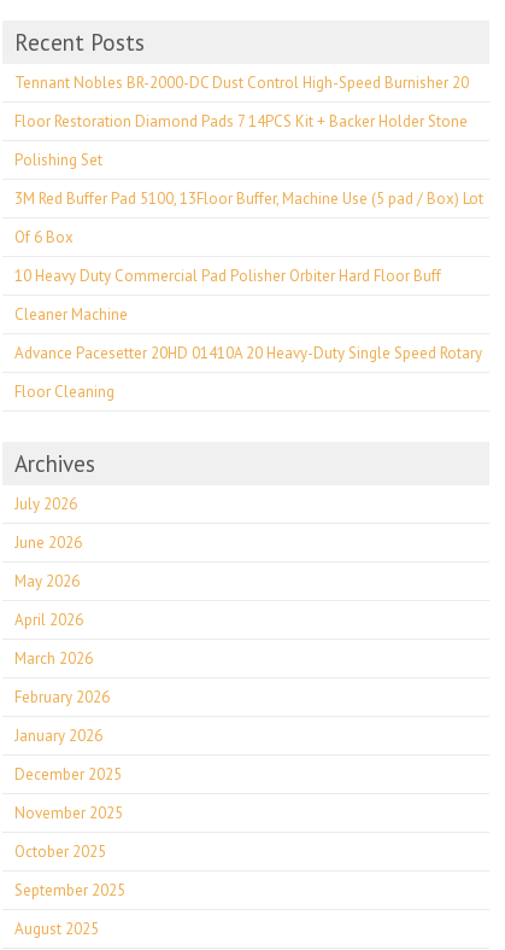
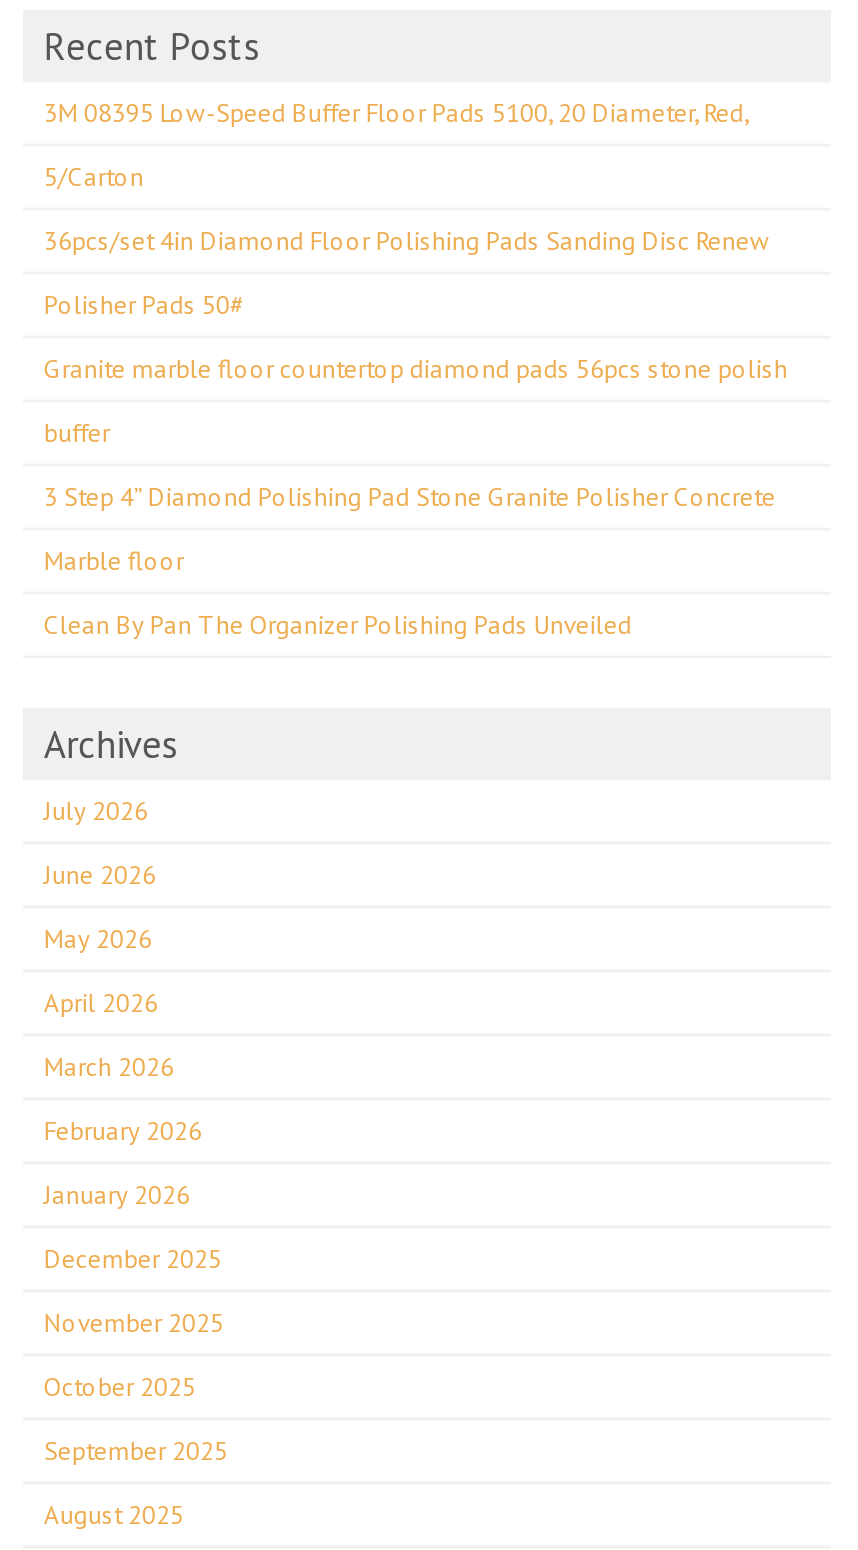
[15,72,469,93] Tennant Nobles BR-2000-DC Dust Control High-Speed Burnisher 20 -> [44,96,748,130] 3M 08395 Low-Speed Buffer Floor Pads 5100, 20 Diameter, Red,
[15,111,468,132] Floor Restoration Diamond Pads 7 14PCS Kit + Backer Holder Stone -> [44,160,144,194] 5/Carton
[15,150,103,170] Polishing Set -> [44,224,770,258] 36pcs/set 4in Diamond Floor Polishing Pads Sanding Disc Renew
[15,188,484,209] 3M Red Buffer Pad 5100, 13Floor Buffer, Machine Use (5 pad / Box) Lot -> [44,288,244,322] Polisher Pads 50#
[15,227,74,247] Of 6 Box -> [44,352,788,386] Granite marble floor countertop diamond pads 56pcs stone polish
[15,266,442,286] 10 Heavy Duty Commercial Pad Polisher Orbiter Hard Floor Buff -> [44,416,110,450] buffer
[15,304,128,325] Cleaner Machine -> [44,480,776,514] 3 Step 4” Diamond Polishing Pad Stone Granite Polisher Concrete
[15,343,483,363] Advance Pacesetter 20HD 01410A 20 Heavy-Duty Single Speed Rotary -> [44,544,184,578] Marble floor
[15,381,115,402] Floor Cleaning -> [44,608,632,642] Clean By Pan The Organizer Polishing Pads Unveiled

